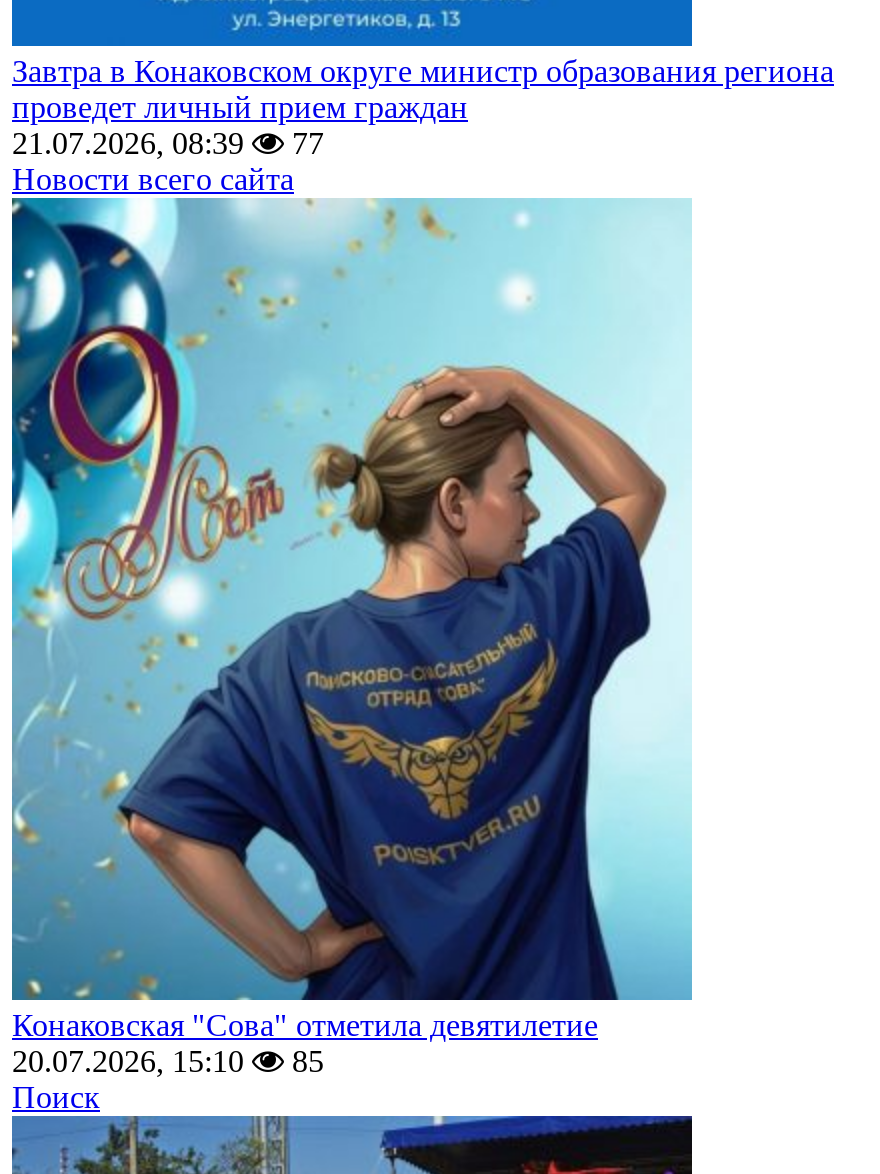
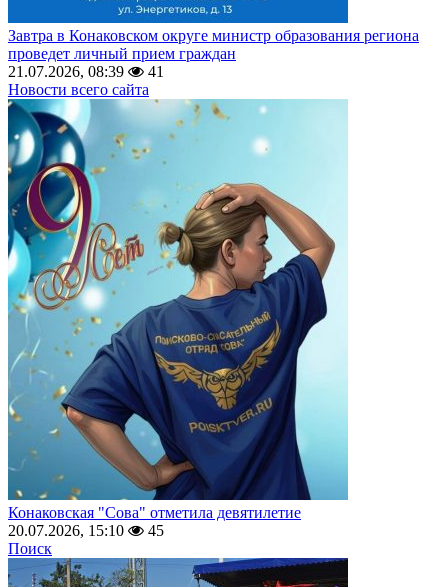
[12,126,324,160] 21.07.2026, 08:39 77 -> [8,63,164,80] 21.07.2026, 08:39 41
[12,1044,324,1078] 20.07.2026, 15:10 85 -> [8,522,164,539] 20.07.2026, 15:10 45

